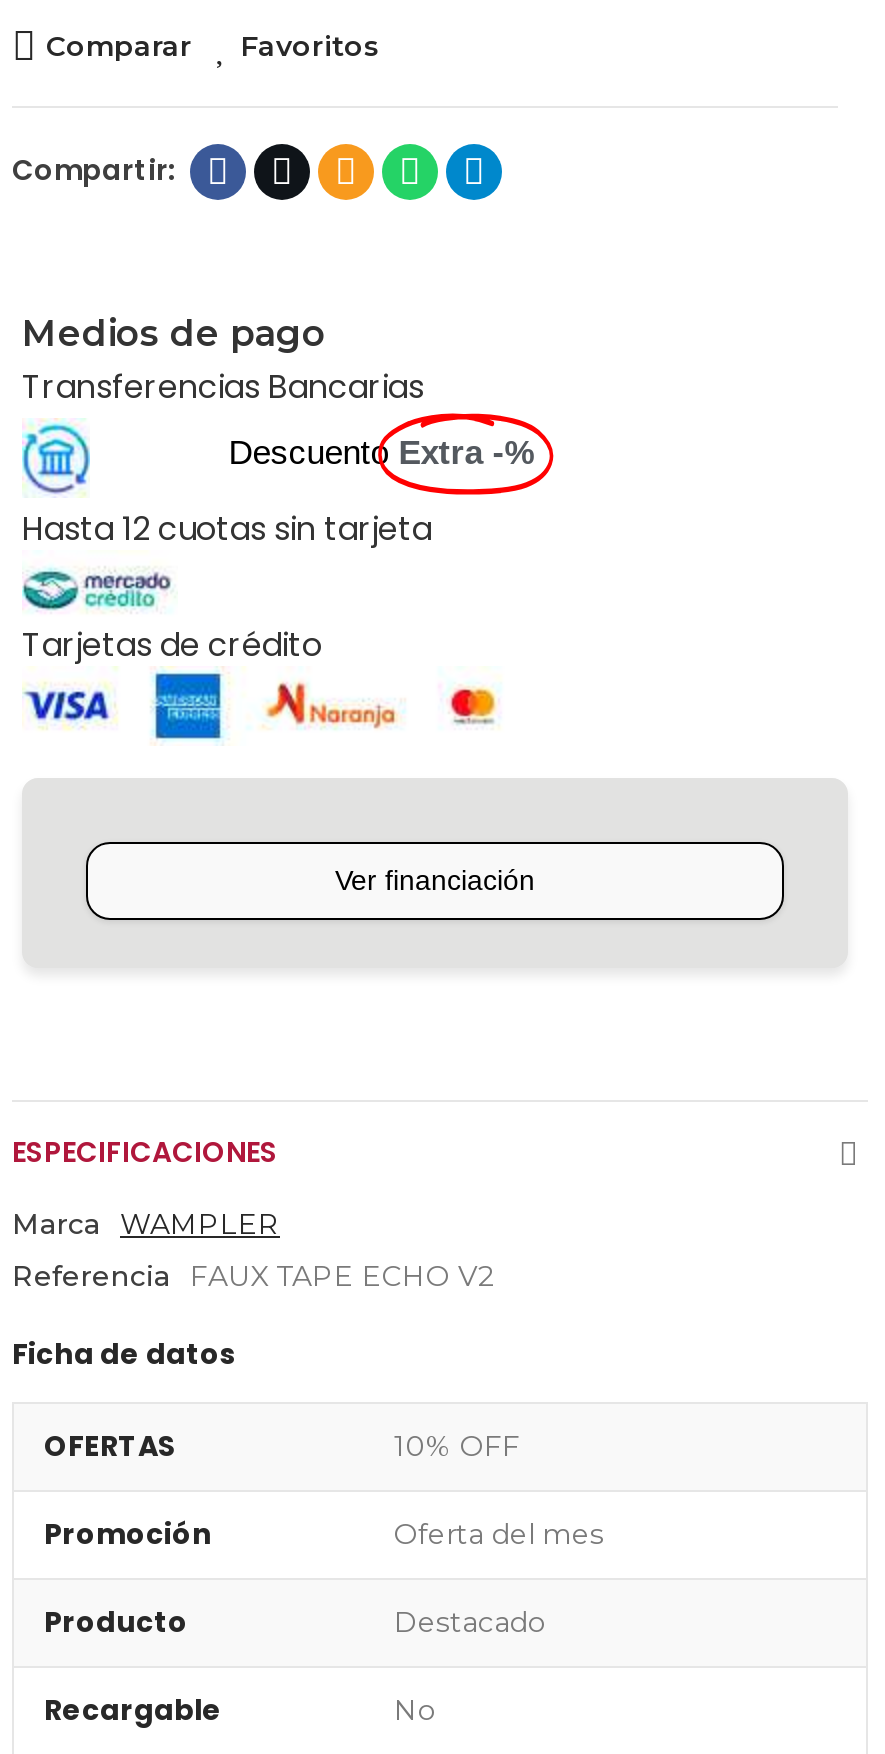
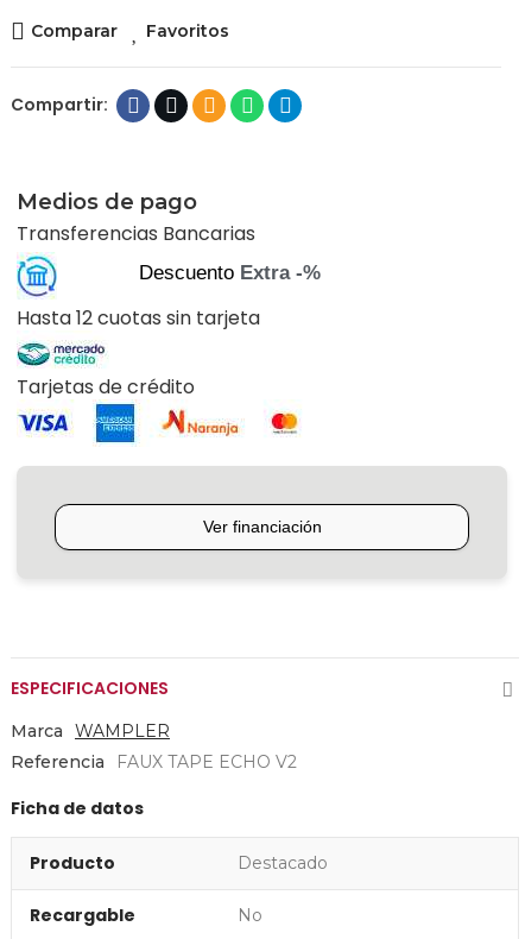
[386,410,556,498] [image] -> [235,248,333,298] [image]
[44,1426,604,1554] OFERTAS | 10% OFF | Promoción | Oferta del mes -> none

